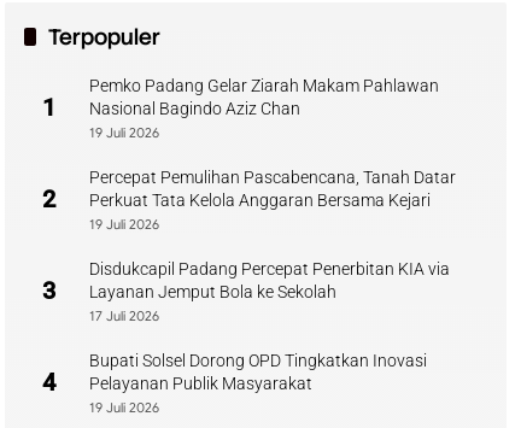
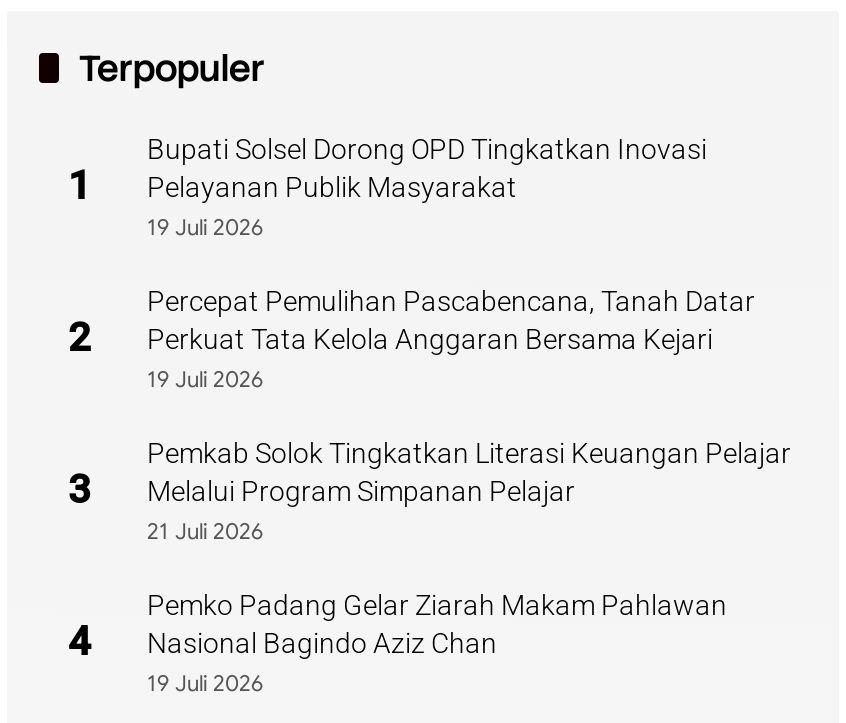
moved [89,76,439,118] -> [147,589,727,659]: Pemko Padang Gelar Ziarah Makam Pahlawan | Nasional Bagindo Aziz Chan
[89,259,450,324] Disdukcapil Padang Percepat Penerbitan KIA via | Layanan Jemput Bola ke Sekolah | 17 Juli 2026 -> [147,437,791,545] Pemkab Solok Tingkatkan Literasi Keuangan Pelajar | Melalui Program Simpanan Pelajar | 21 Juli 2026
moved [89,351,427,393] -> [147,133,707,203]: Bupati Solsel Dorong OPD Tingkatkan Inovasi | Pelayanan Publik Masyarakat

